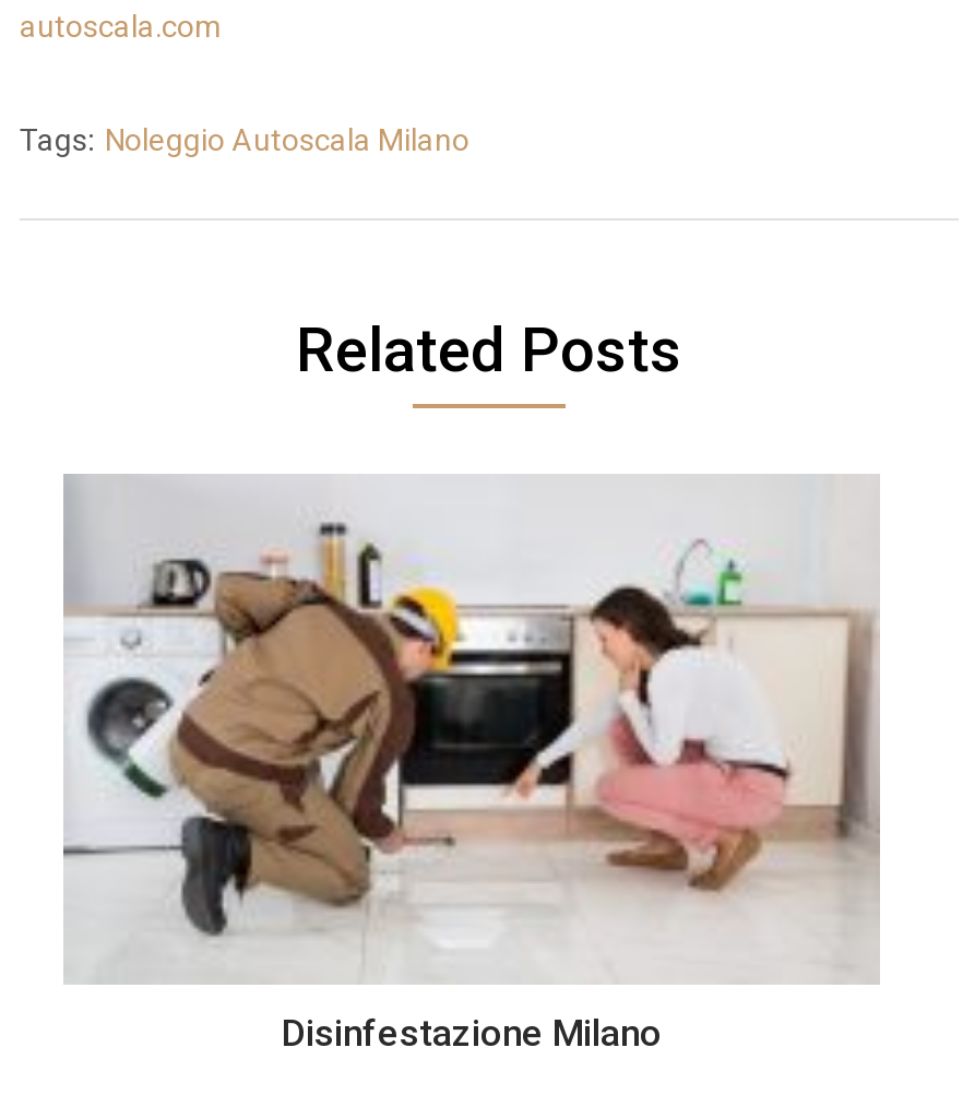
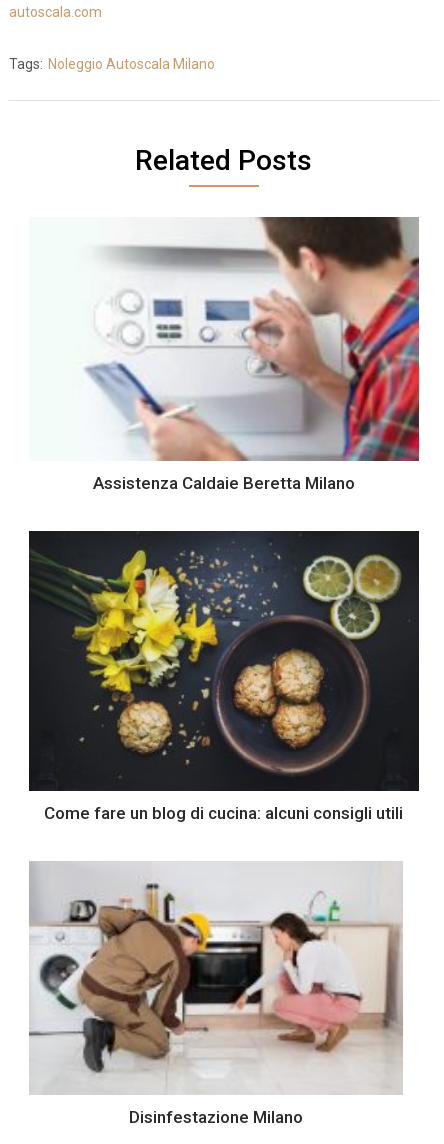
none -> [28,530,420,823] [image] | Come fare un blog di cucina: alcuni consigli utili
none -> [84,216,420,493] [image] | Assistenza Caldaie Beretta Milano

